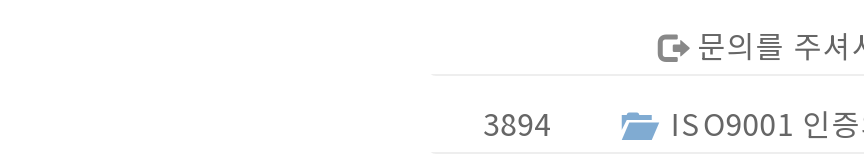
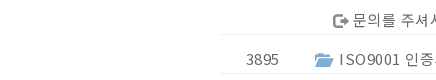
[483,102,551,144] 3894 -> [246,48,280,69] 3895

